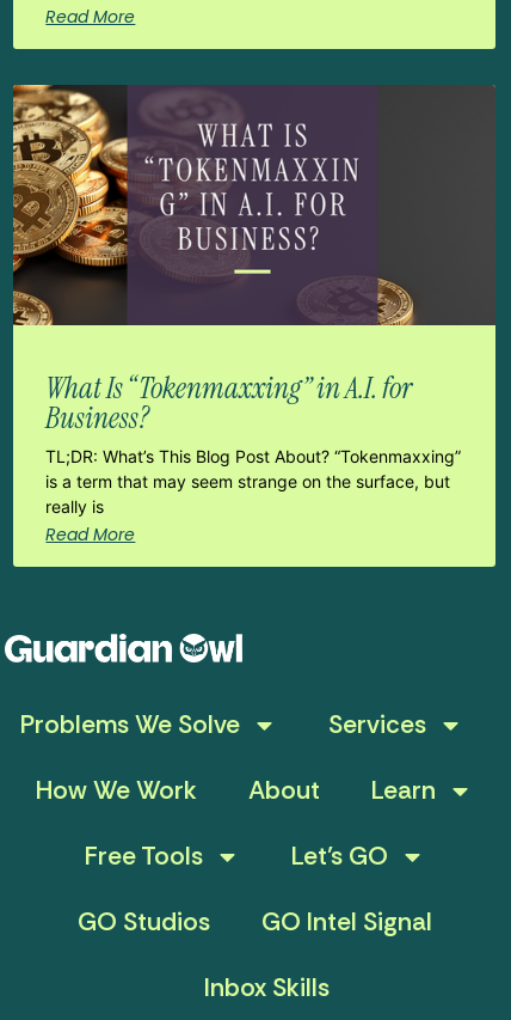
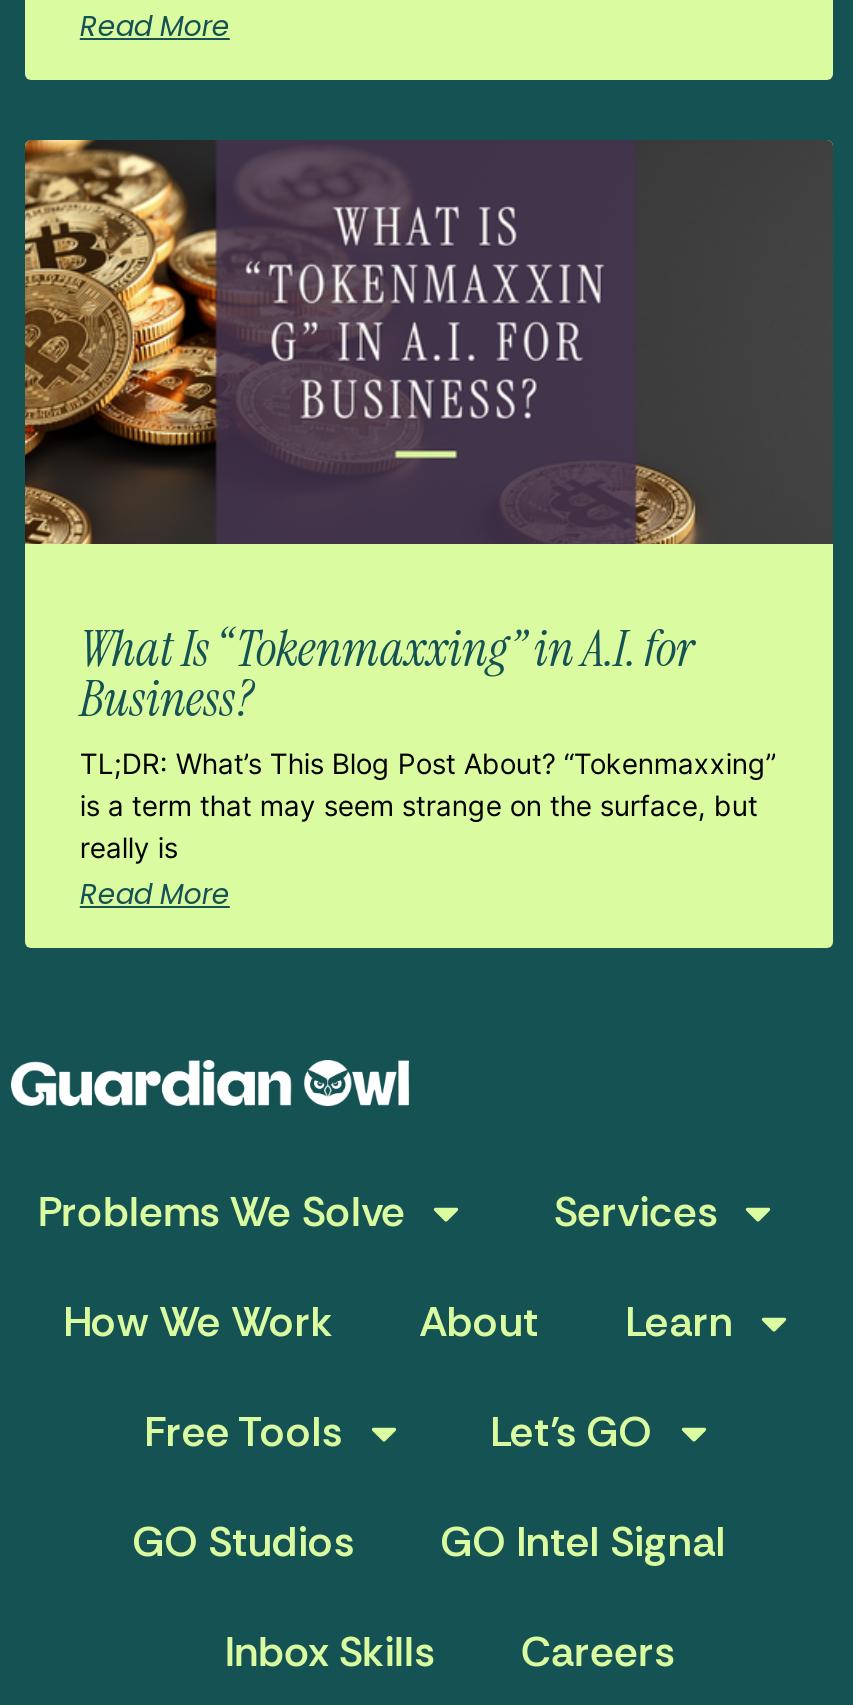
none -> [521,1623,675,1679] Careers

